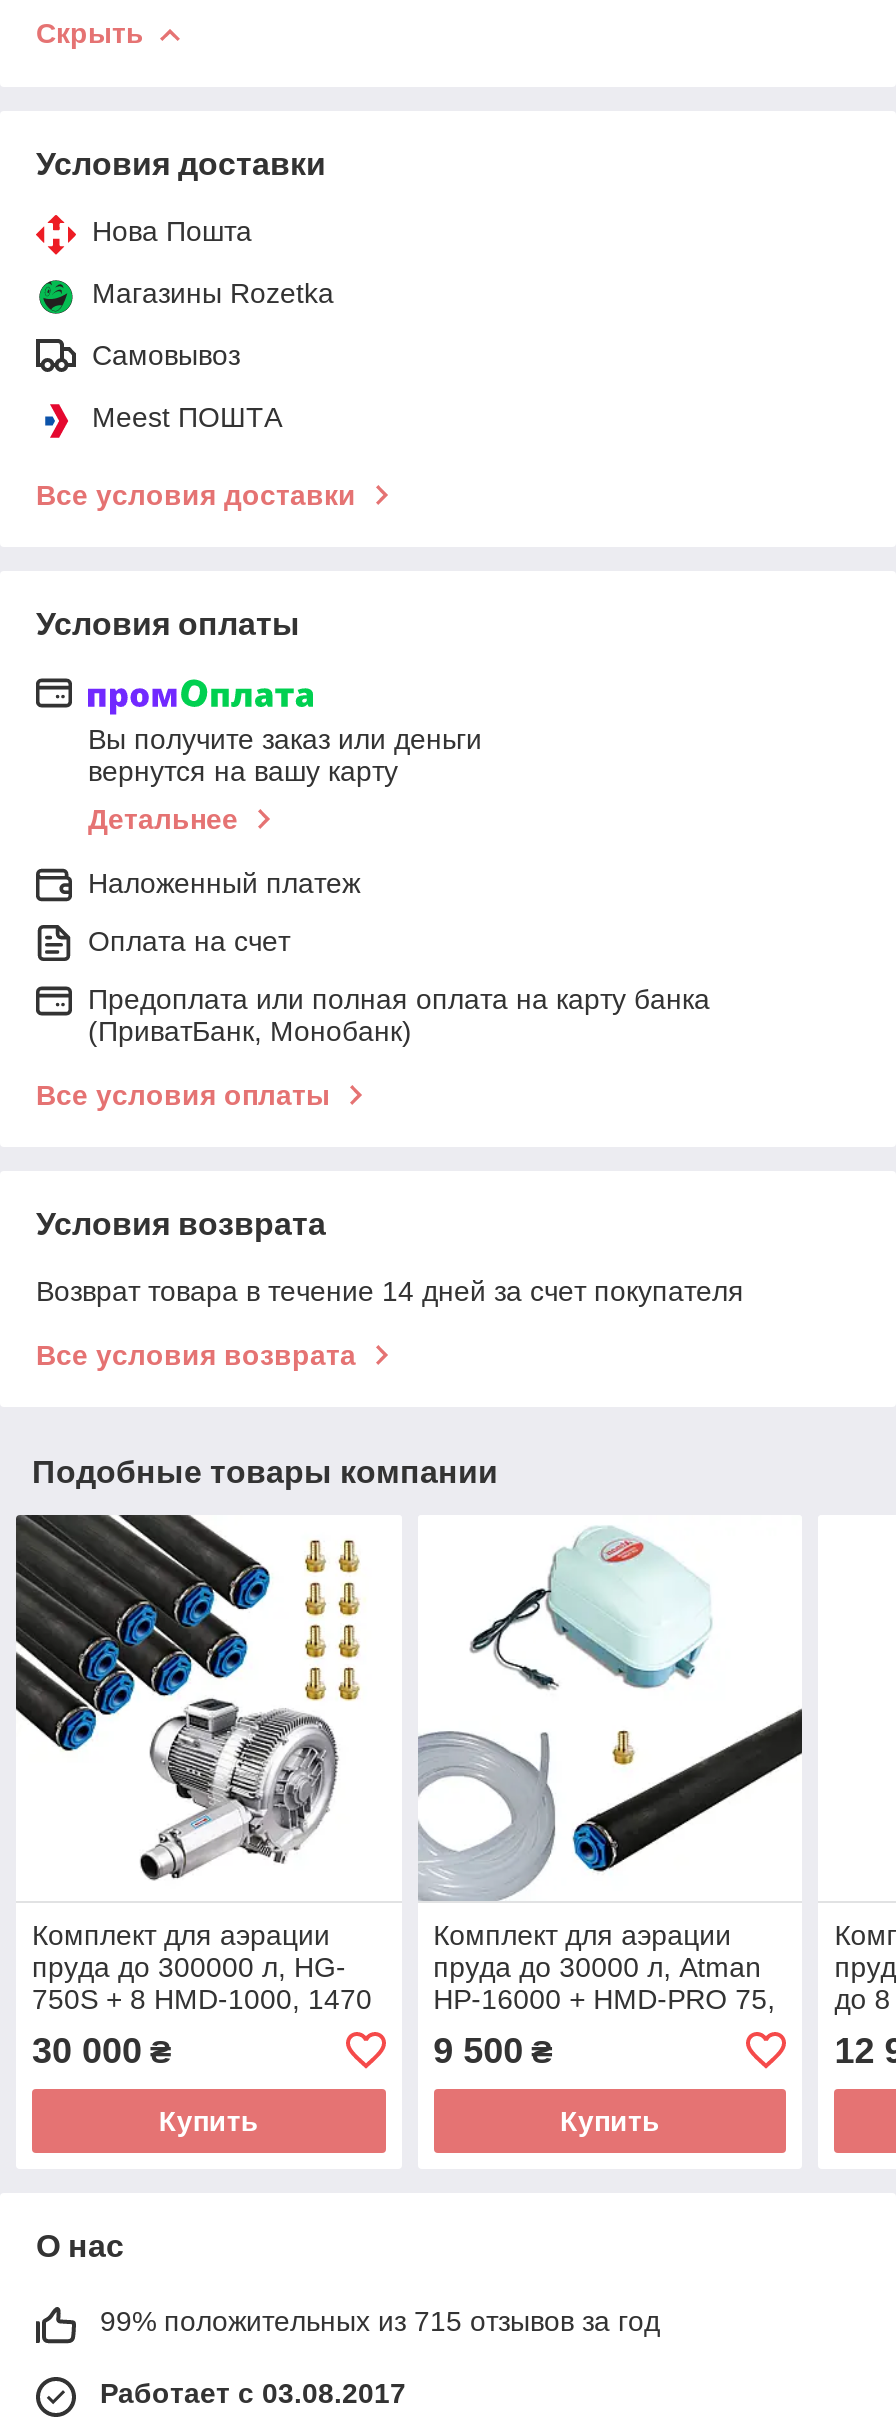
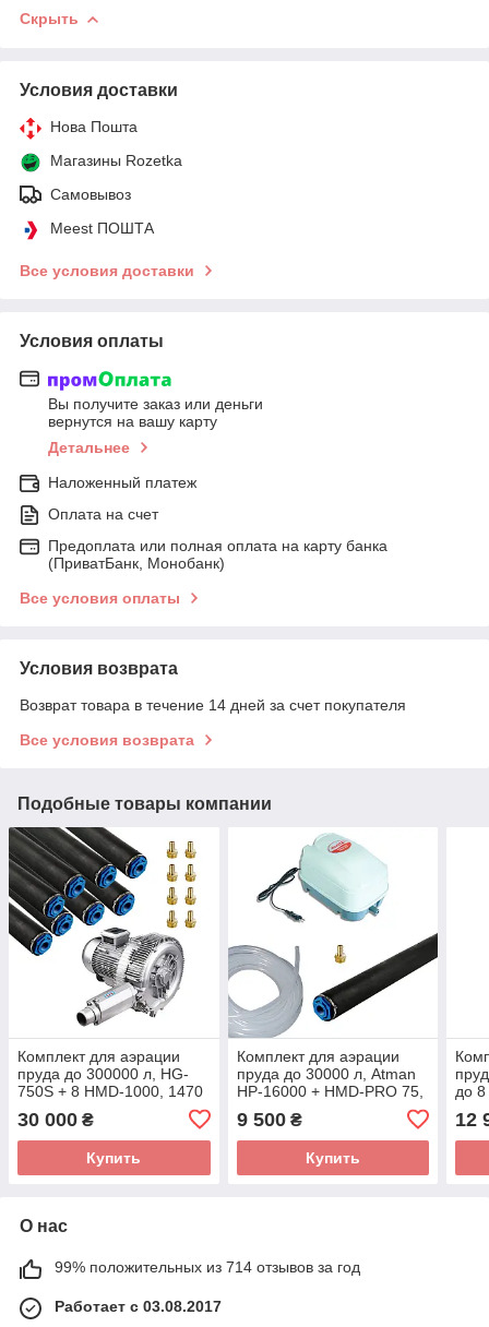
[100,2305,660,2337] 99% положительных из 715 отзывов за год -> [55,1258,360,1275] 99% положительных из 714 отзывов за год

